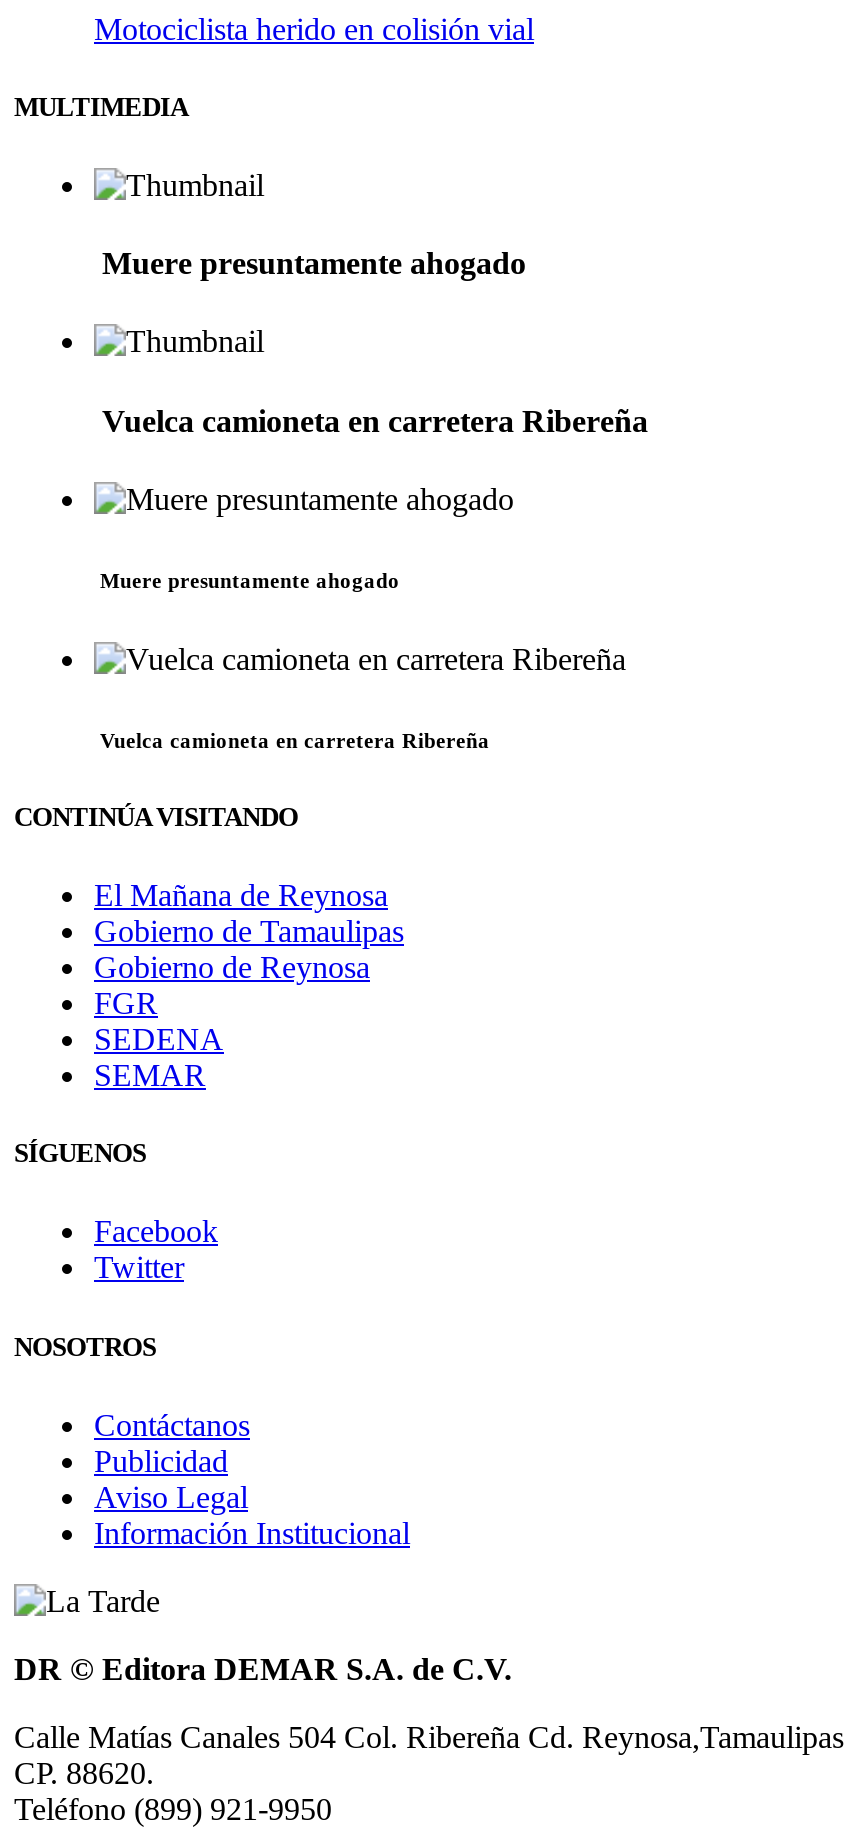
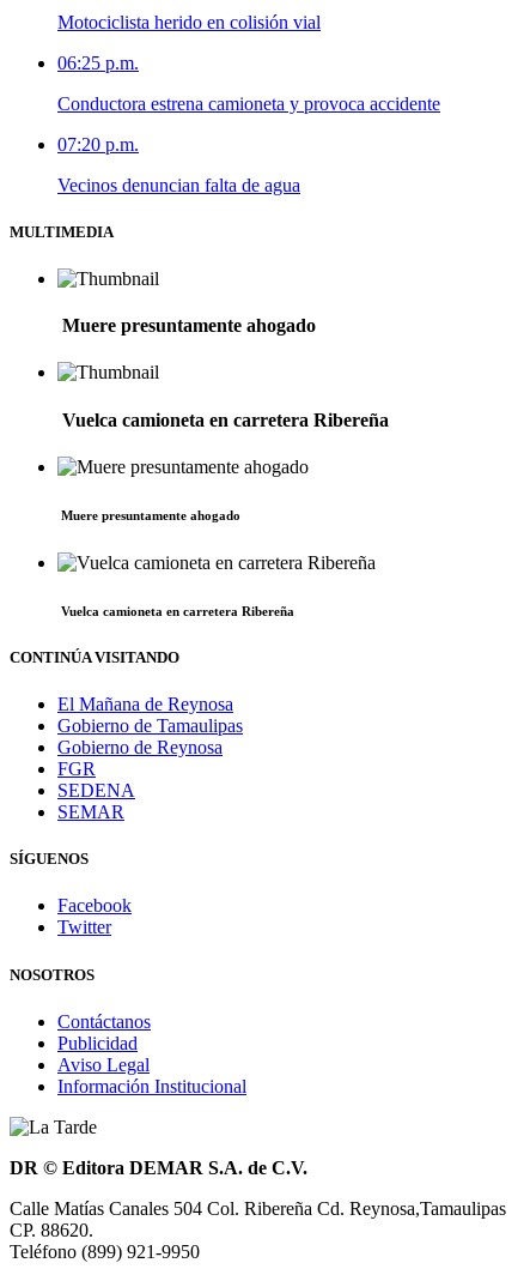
none -> [57,52,440,195] 06:25 p.m. | Conductora estrena camioneta y provoca accidente | 07:20 p.m. | Vecinos denuncian falta de agua

